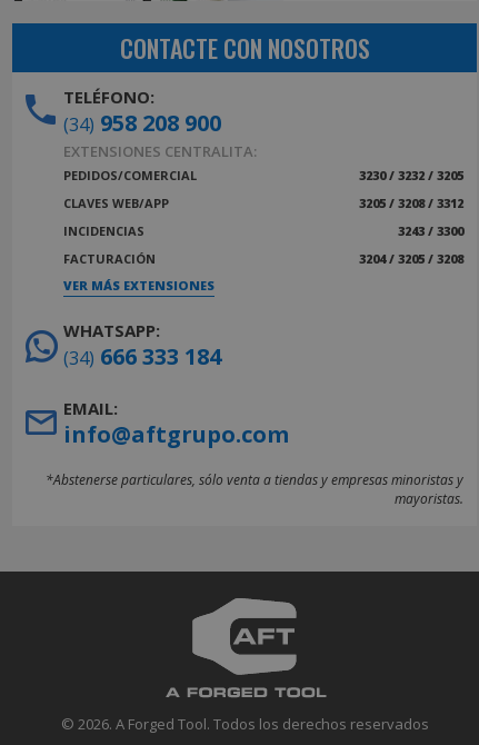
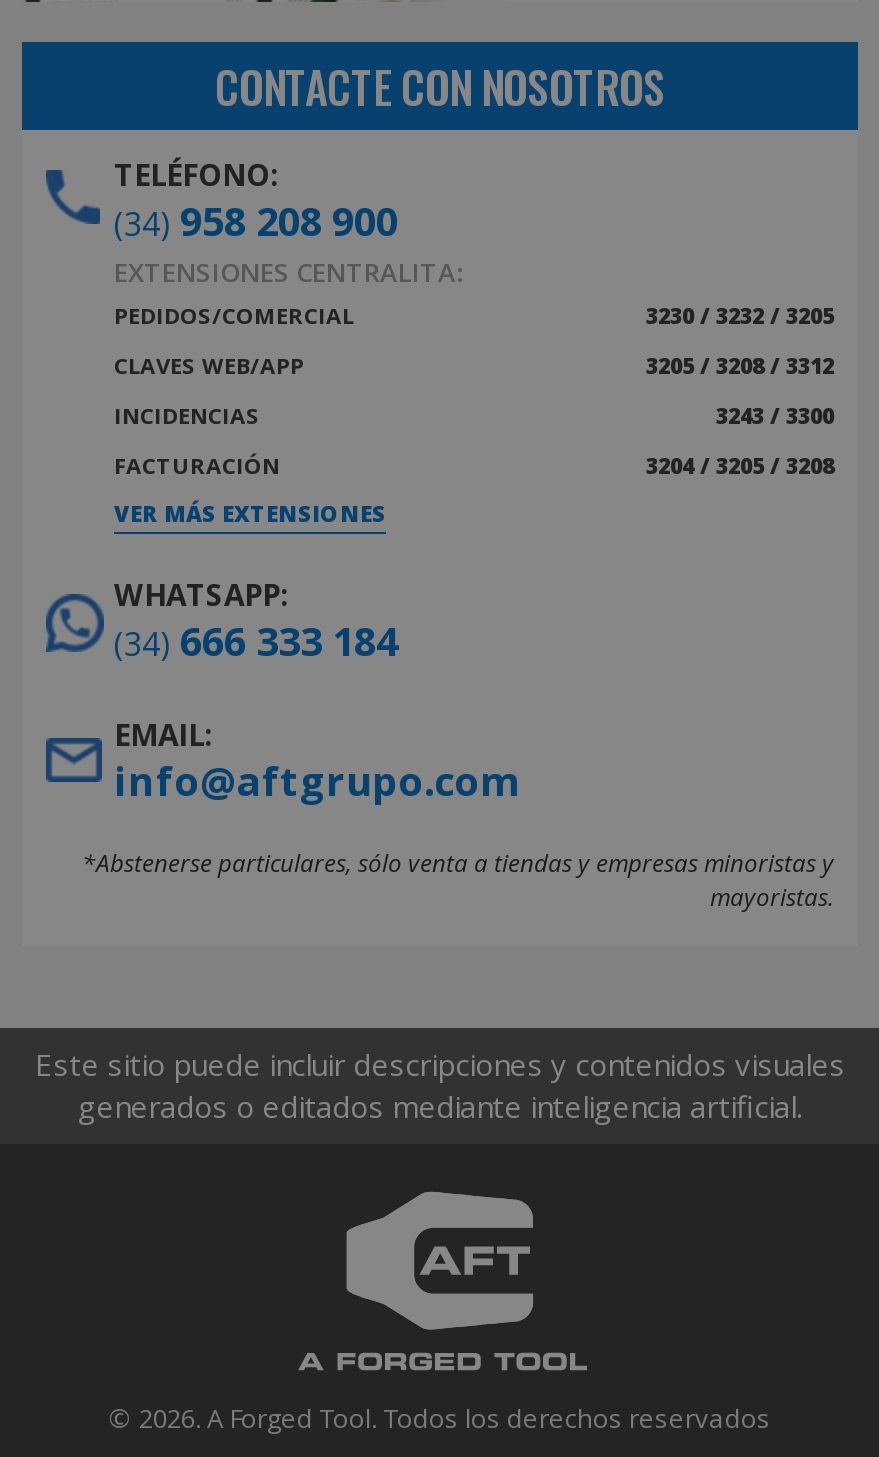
none -> [35,1044,845,1126] Este sitio puede incluir descripciones y contenidos visuales | generados o editados mediante inteligencia artificial.

